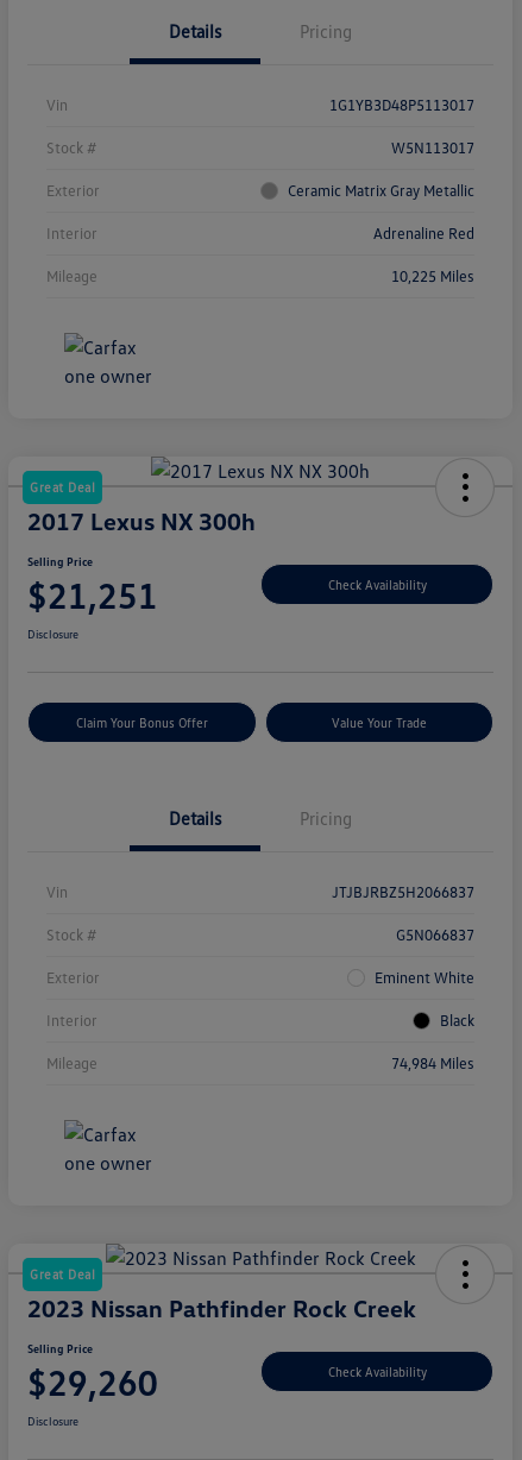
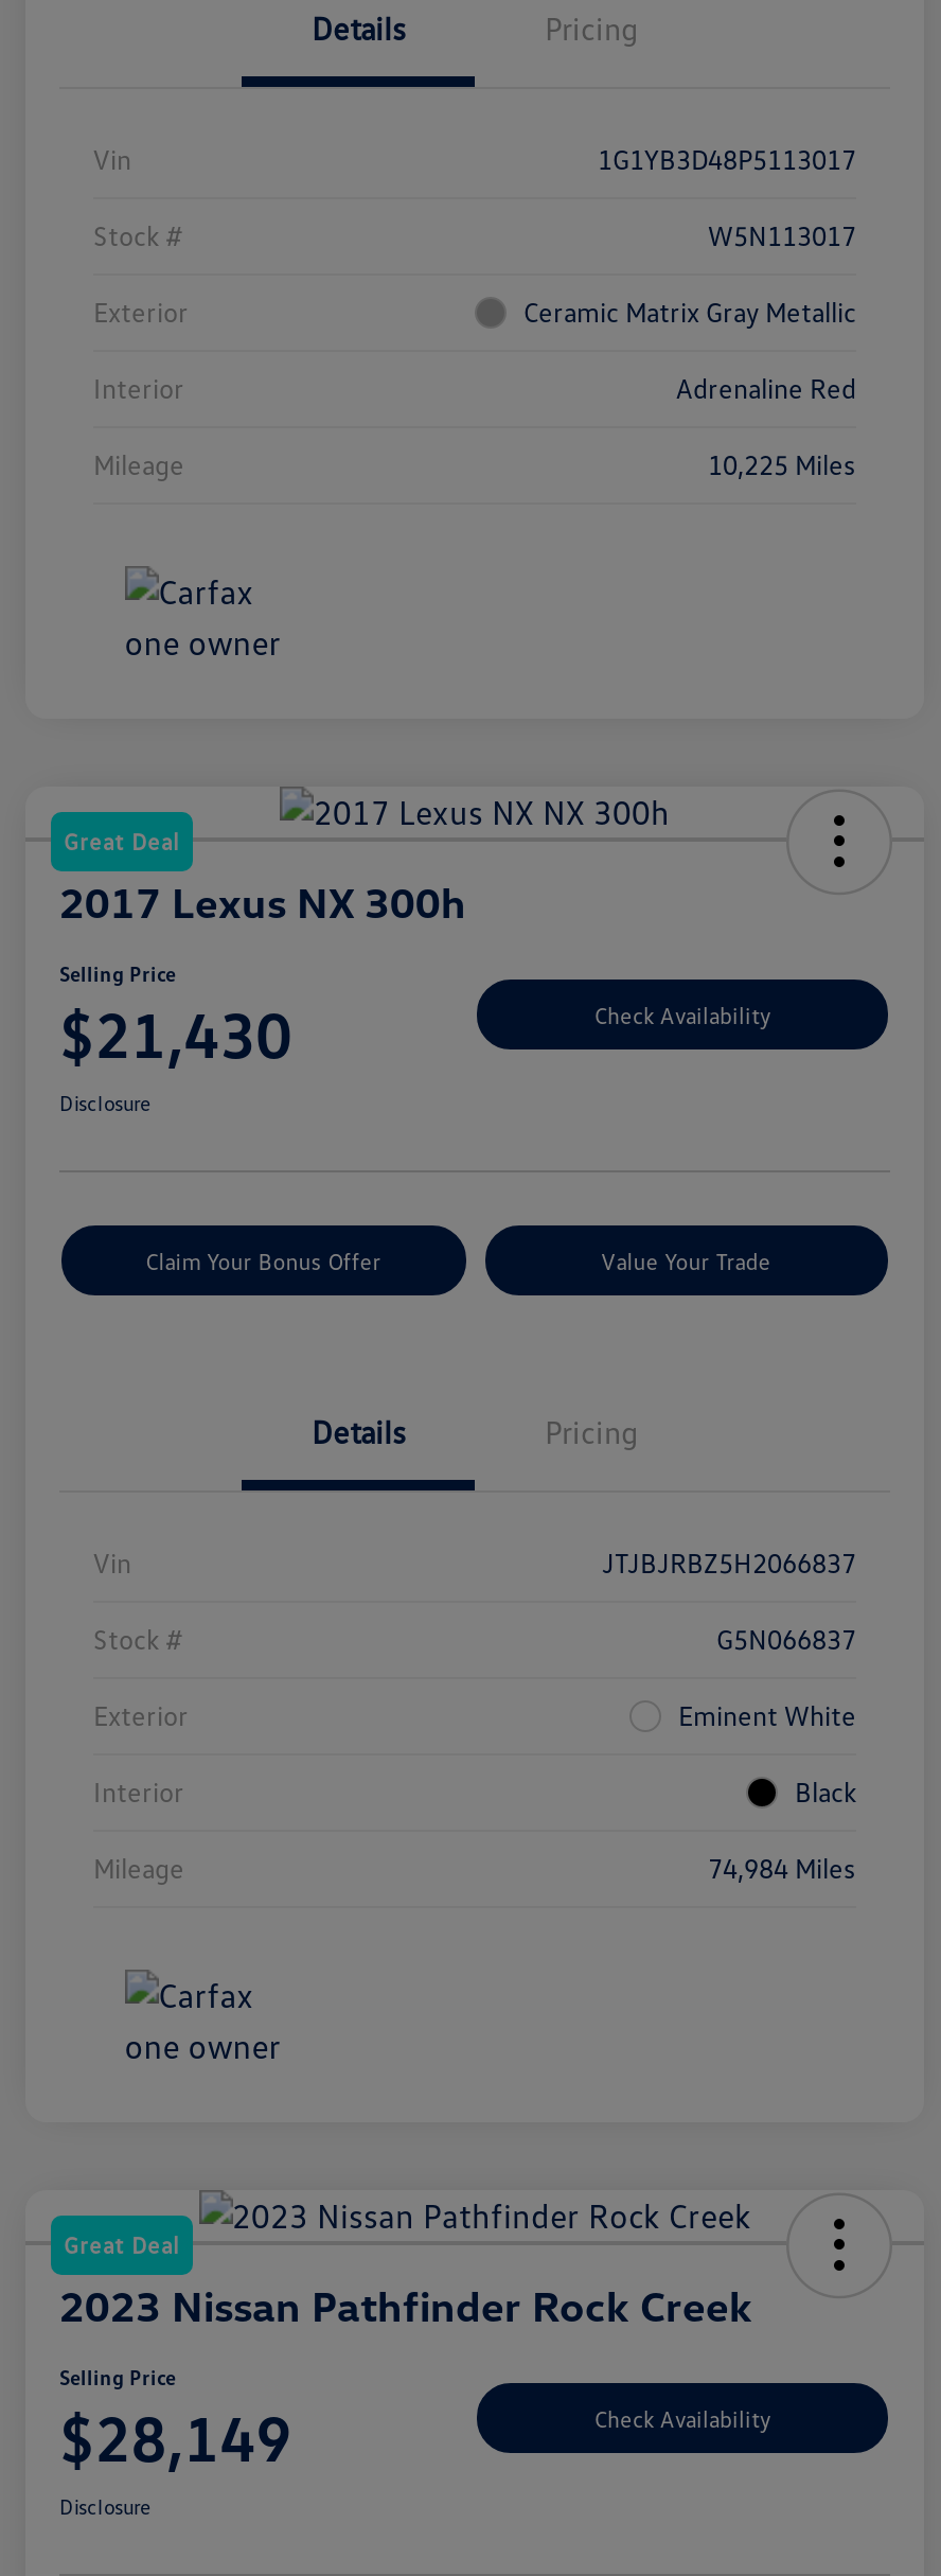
[27,573,158,617] $21,251 -> [59,995,292,1073] $21,430
[27,1360,158,1404] $29,260 -> [59,2398,292,2477] $28,149

